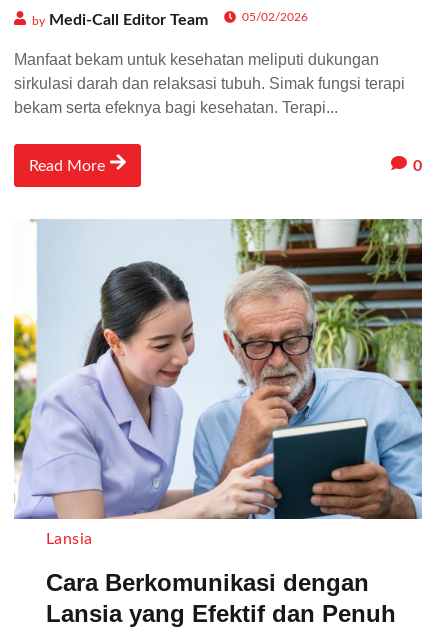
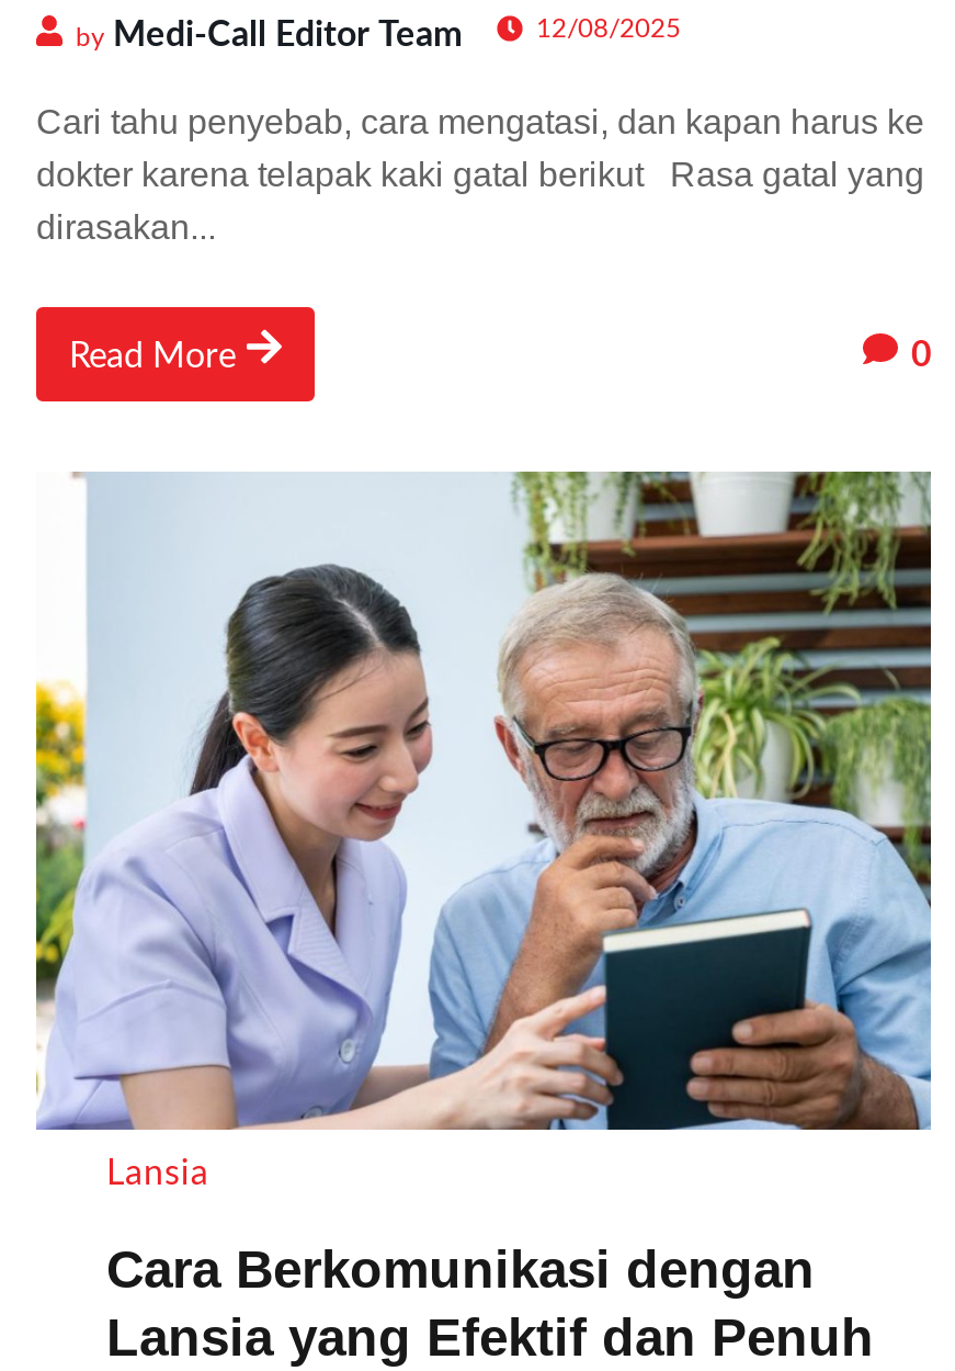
[242,11,308,23] 05/02/2026 -> [536,15,681,42] 12/08/2025
[14,51,405,116] Manfaat bekam untuk kesehatan meliputi dukungan | sirkulasi darah dan relaksasi tubuh. Simak fungsi terapi | bekam serta efeknya bagi kesehatan. Terapi... -> [36,103,924,246] Cari tahu penyebab, cara mengatasi, dan kapan harus ke | dokter karena telapak kaki gatal berikut Rasa gatal yang | dirasakan...

